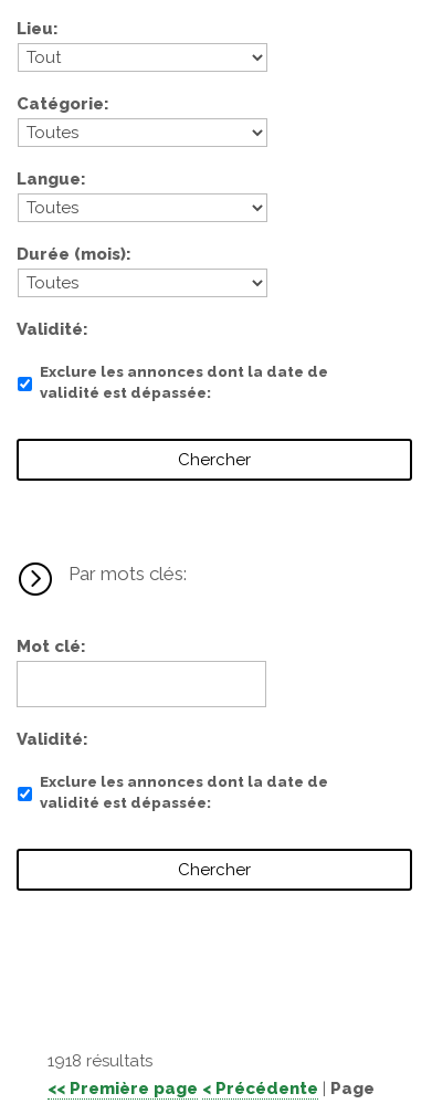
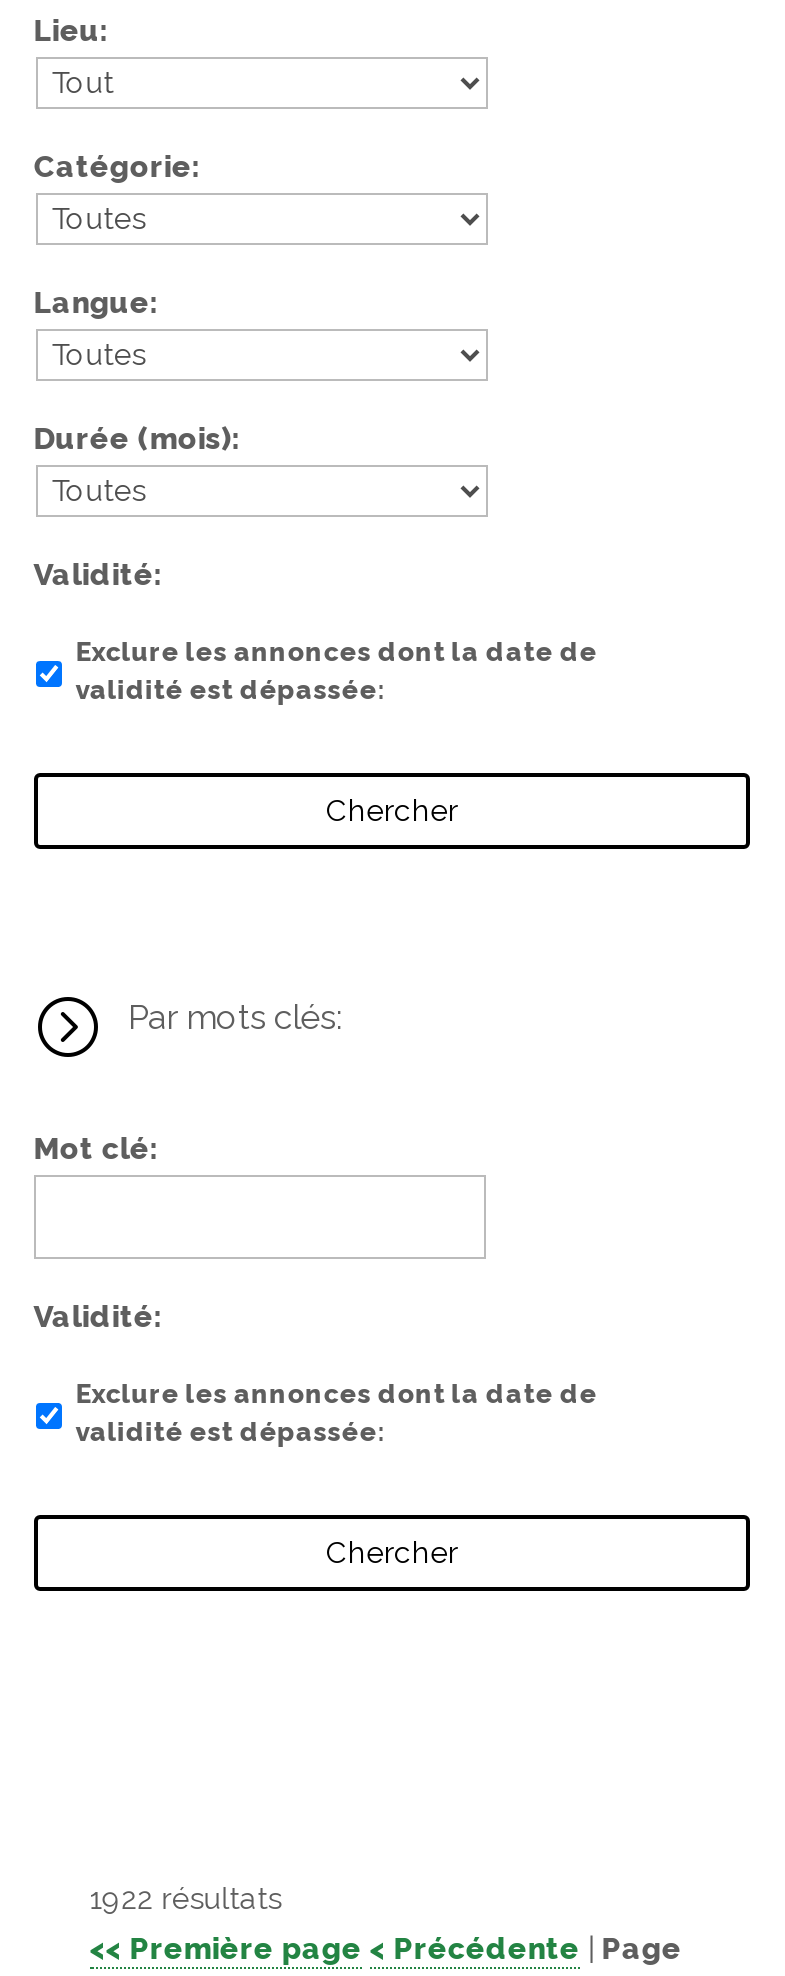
[47,1051,152,1071] 1918 résultats -> [90,1881,282,1917] 1922 résultats

